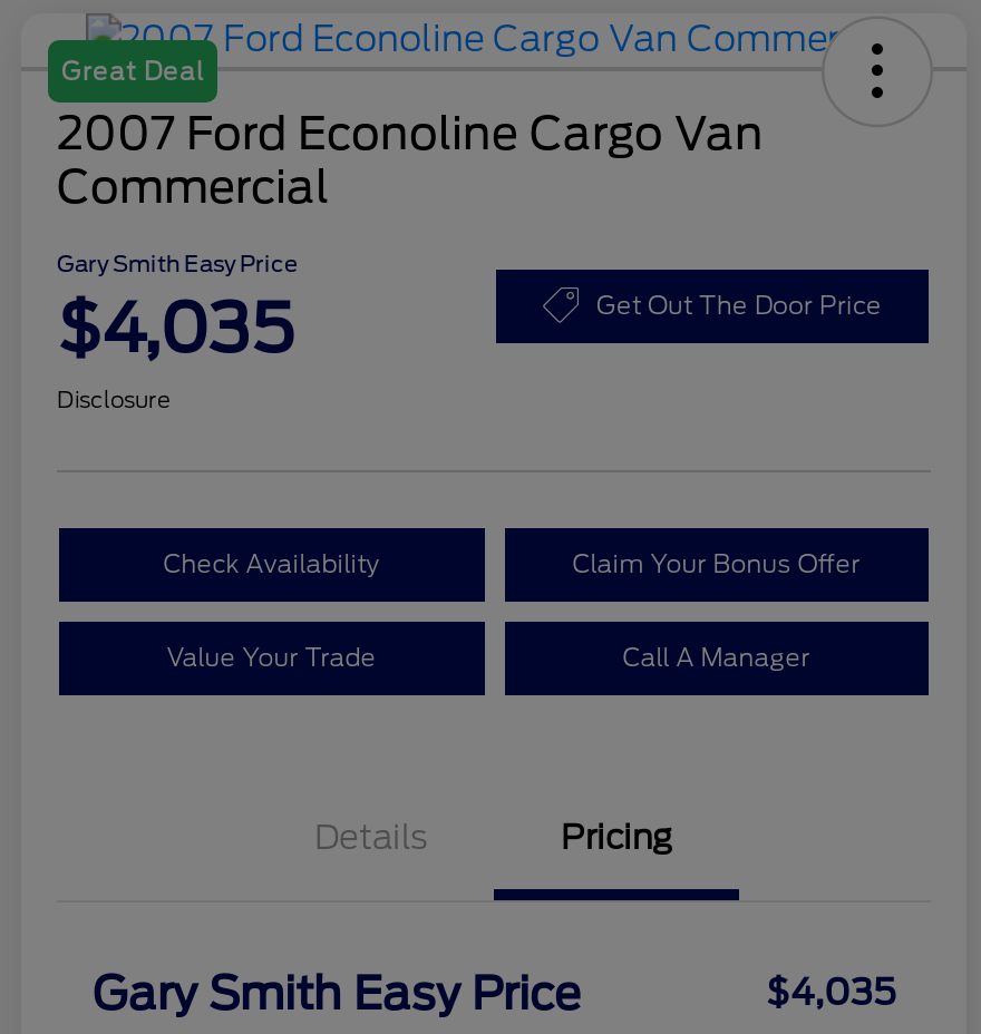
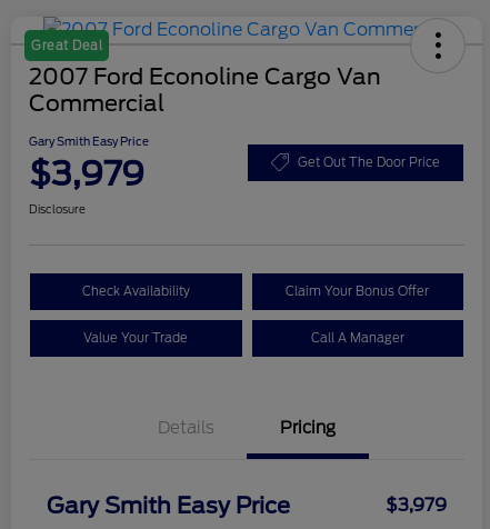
[57,288,293,368] $4,035 -> [29,154,144,194] $3,979
[766,972,895,1014] $4,035 -> [386,495,447,516] $3,979

